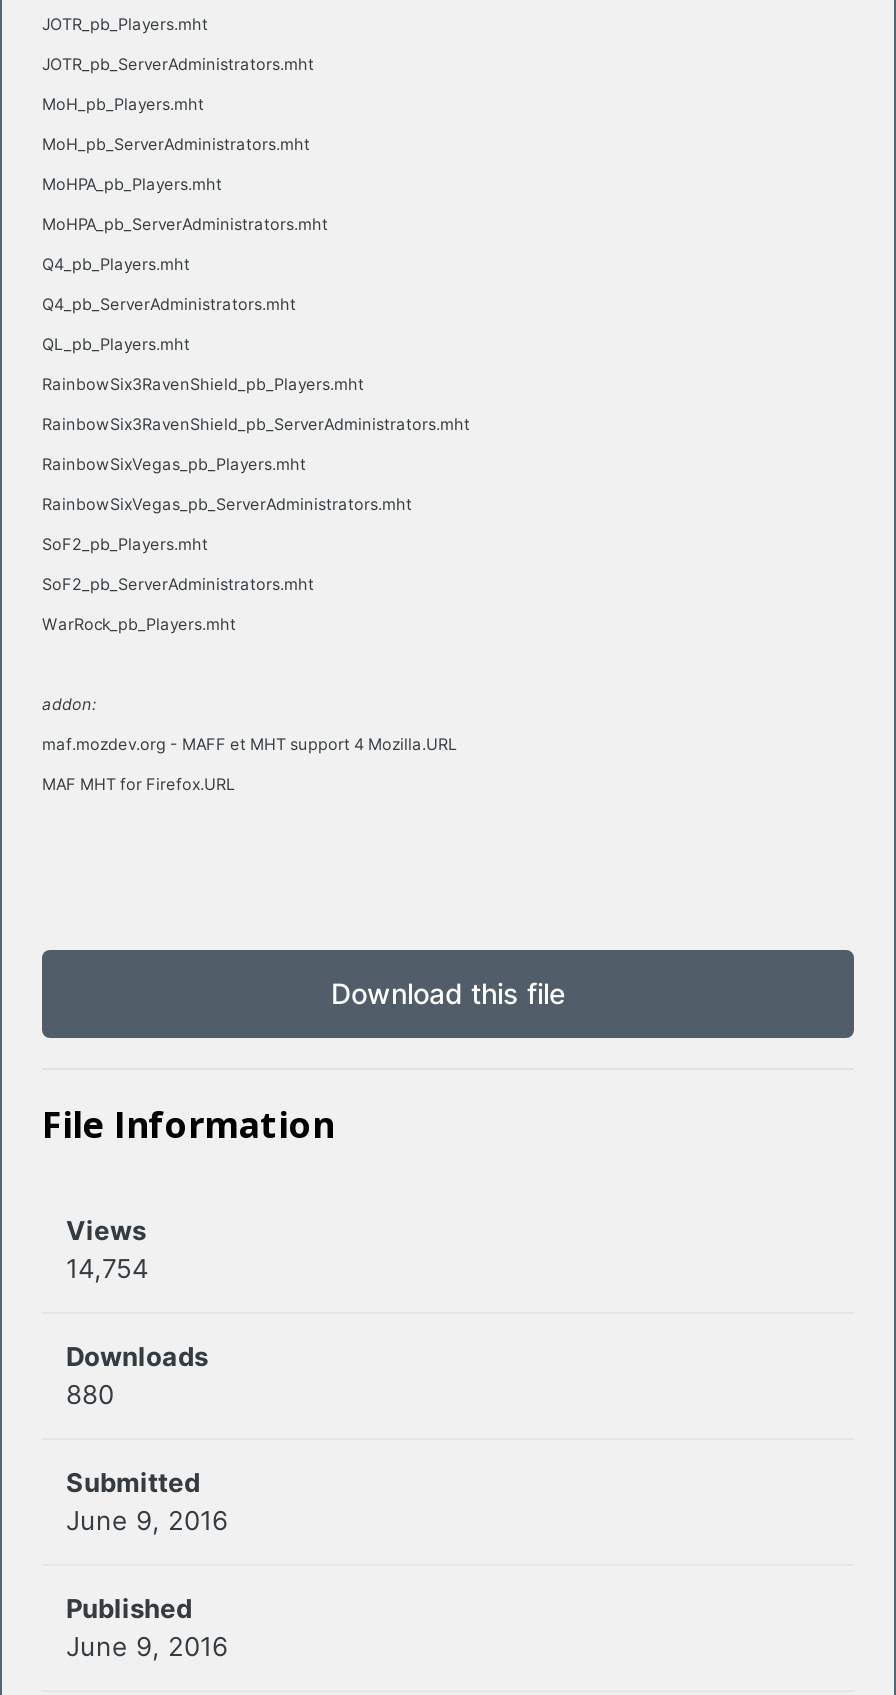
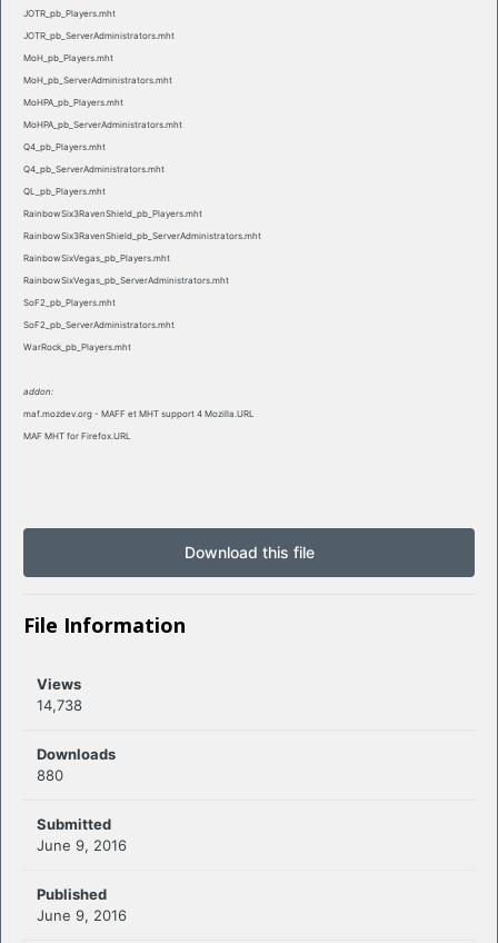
[66,1253,148,1285] 14,754 -> [37,696,82,714] 14,738

